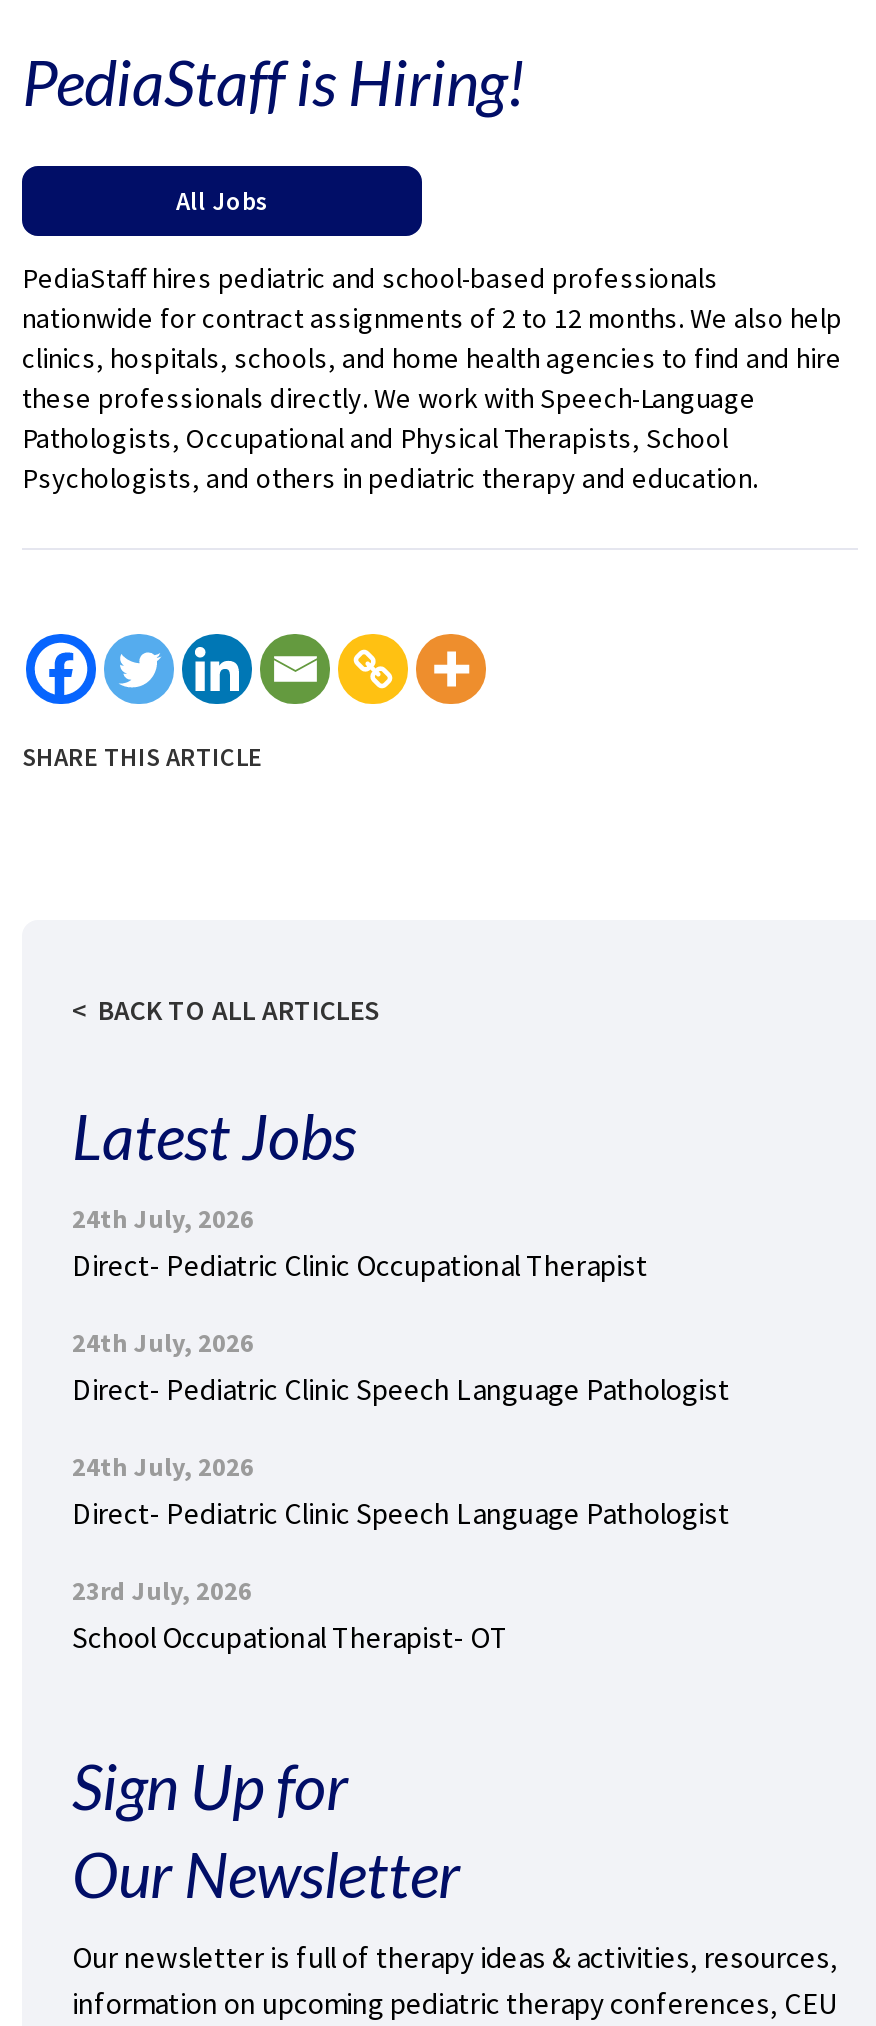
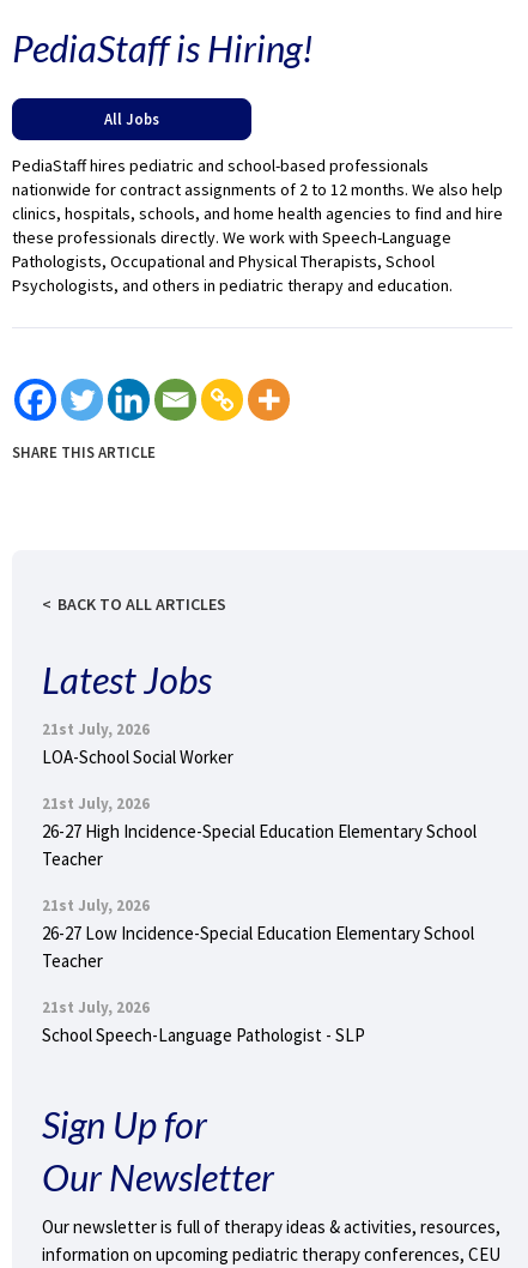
[72,1201,648,1283] 24th July, 2026 | Direct- Pediatric Clinic Occupational Therapist -> [42,718,233,768] 21st July, 2026 | LOA-School Social Worker
[72,1325,730,1407] 24th July, 2026 | Direct- Pediatric Clinic Speech Language Pathologist -> [42,793,477,870] 21st July, 2026 | 26-27 High Incidence-Special Education Elementary School | Teacher
[72,1449,730,1531] 24th July, 2026 | Direct- Pediatric Clinic Speech Language Pathologist -> [42,895,474,971] 21st July, 2026 | 26-27 Low Incidence-Special Education Elementary School | Teacher
[72,1573,508,1655] 23rd July, 2026 | School Occupational Therapist- OT -> [42,997,365,1046] 21st July, 2026 | School Speech-Language Pathologist - SLP

